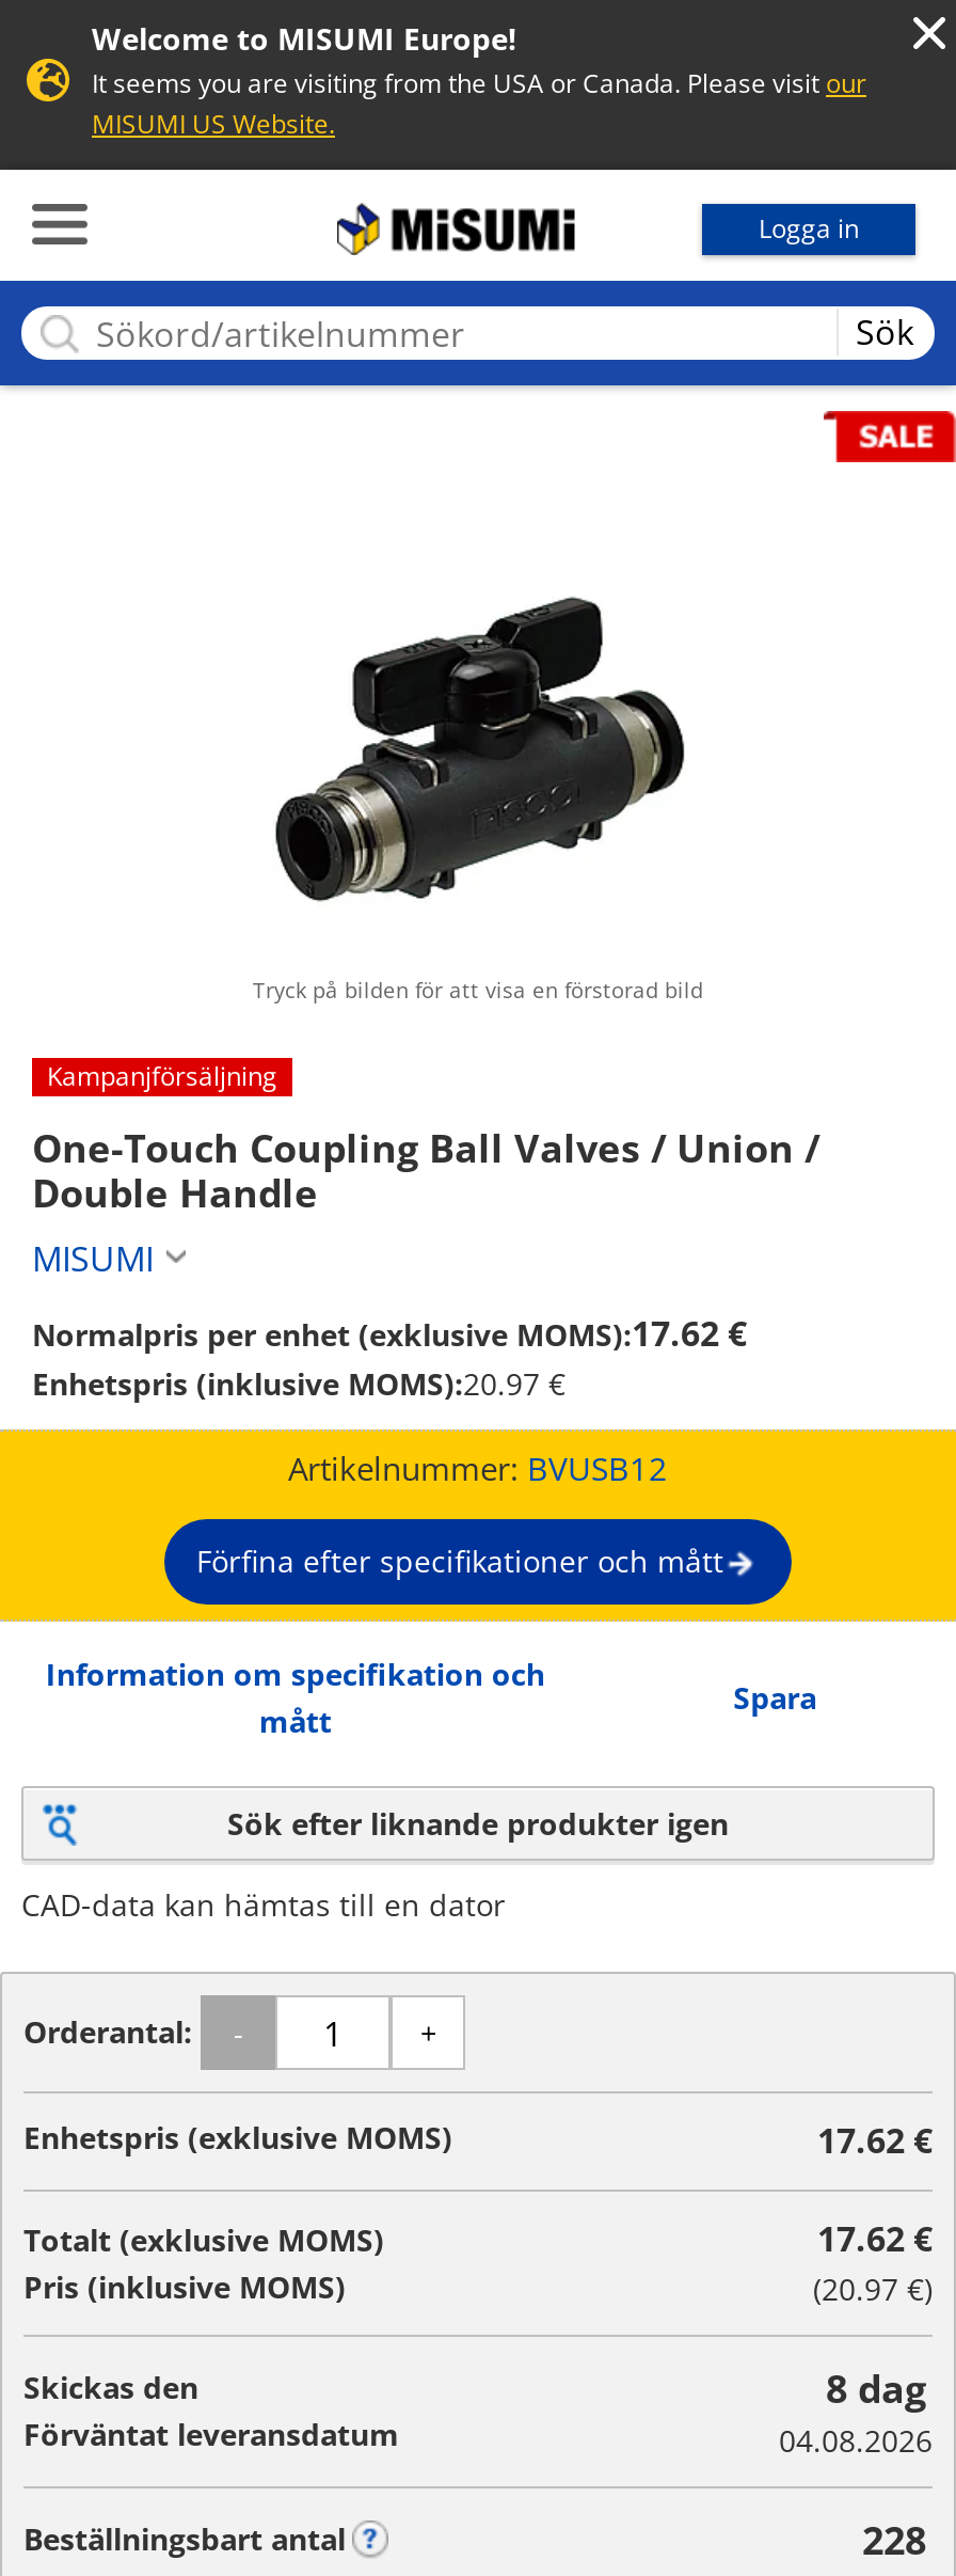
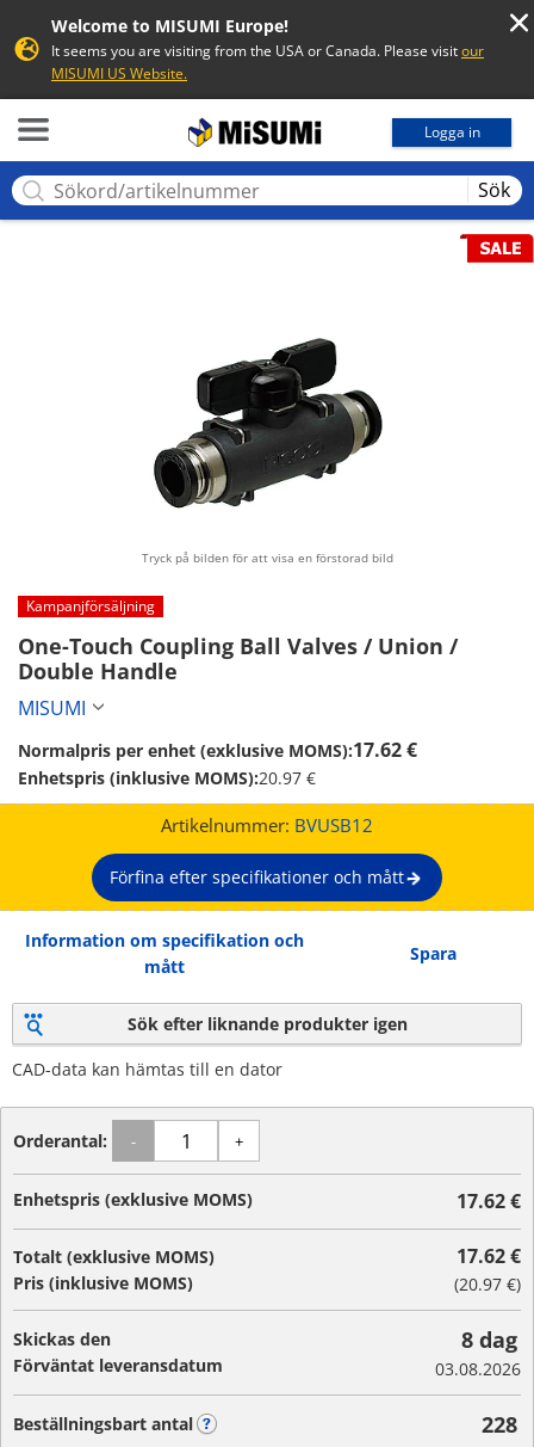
[779,2420,933,2461] 04.08.2026 -> [435,1357,521,1380] 03.08.2026

